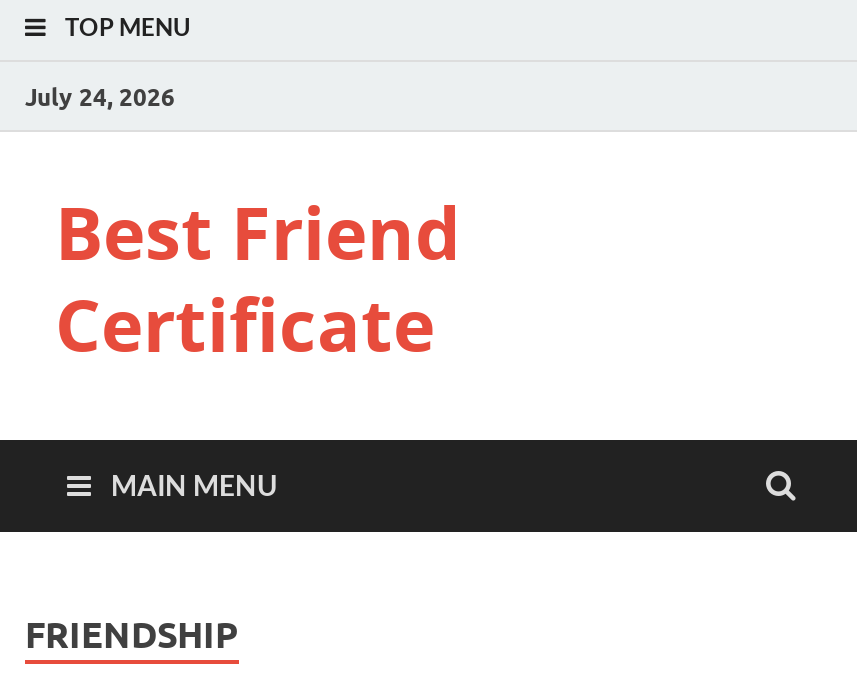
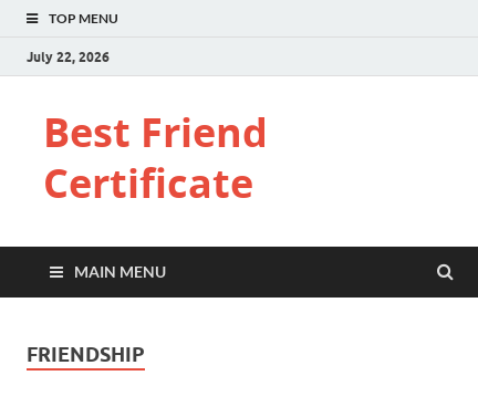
[25,81,175,111] July 24, 2026 -> [27,48,110,65] July 22, 2026

